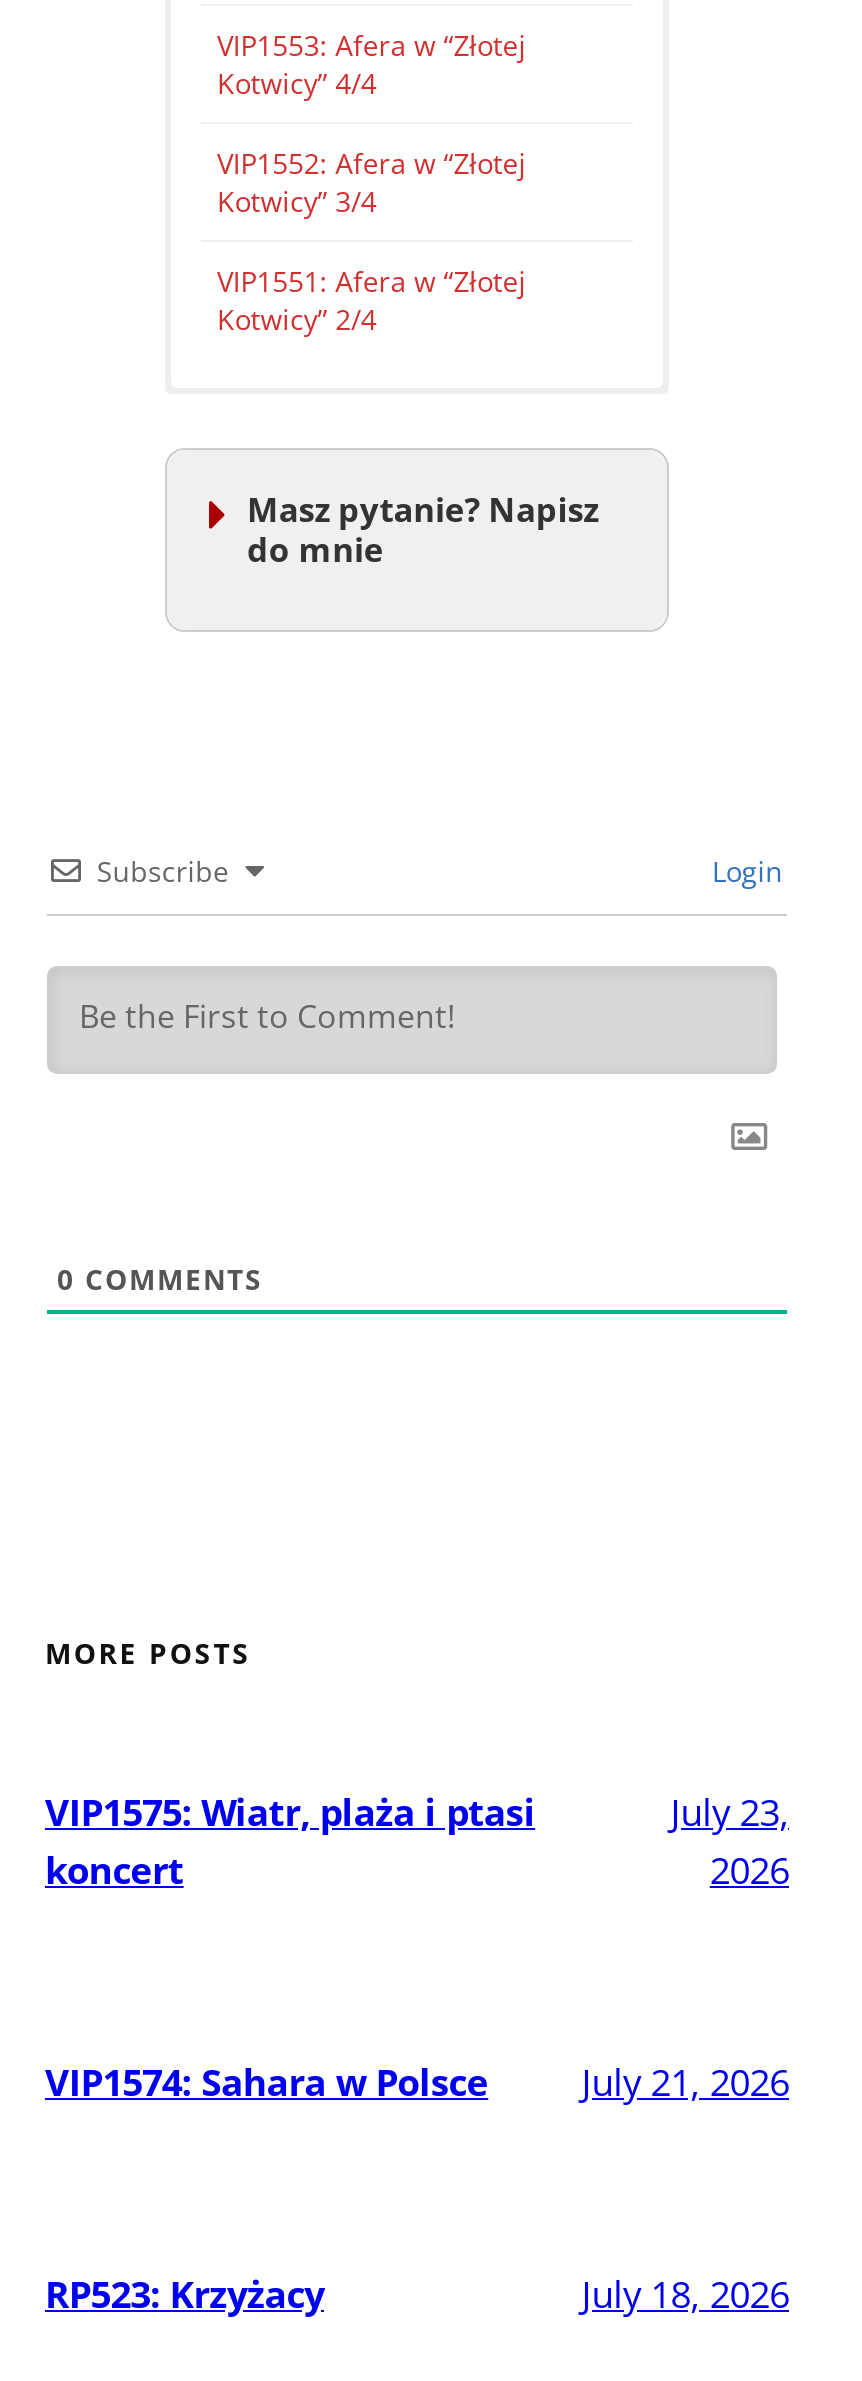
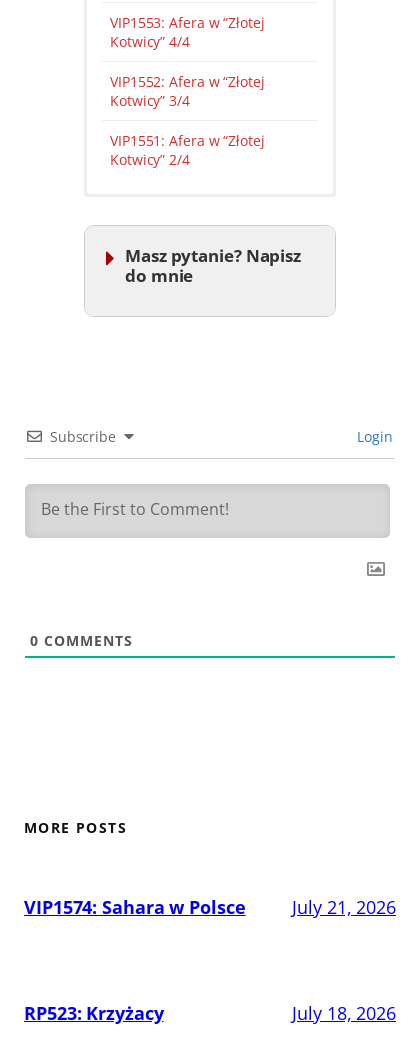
[45,1787,535,1895] VIP1575: Wiatr, plaża i ptasi | koncert -> none
[671,1787,789,1895] July 23, | 2026 -> none

